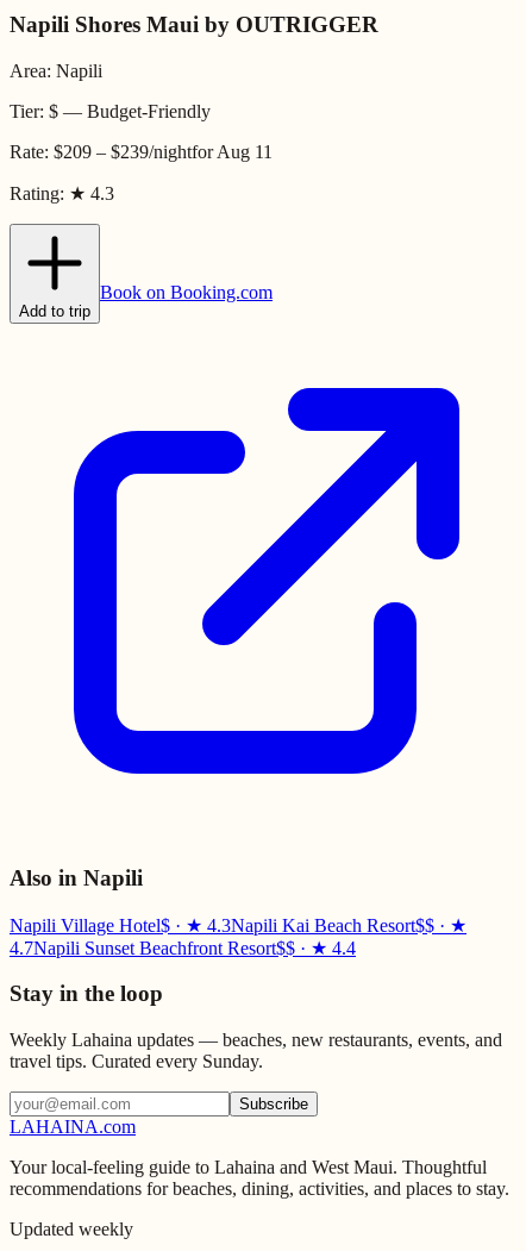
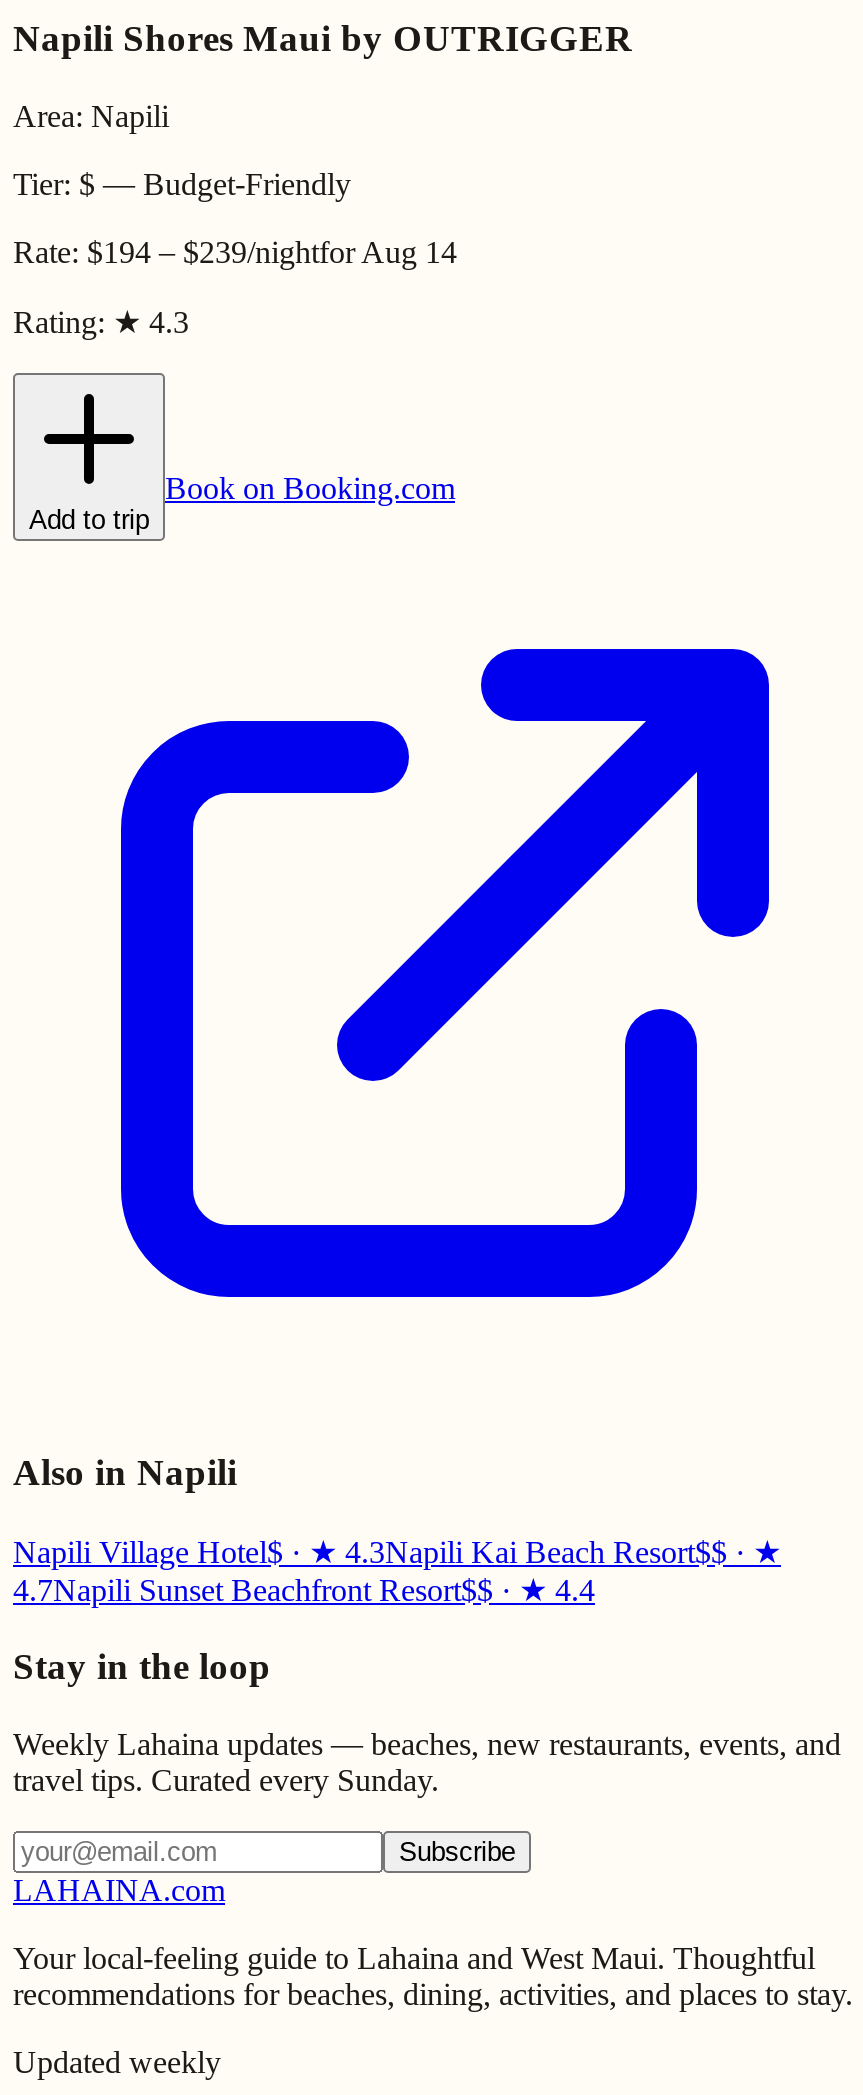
[10,142,273,162] Rate: $209 – $239/nightfor Aug 11 -> [13,235,457,269] Rate: $194 – $239/nightfor Aug 14

